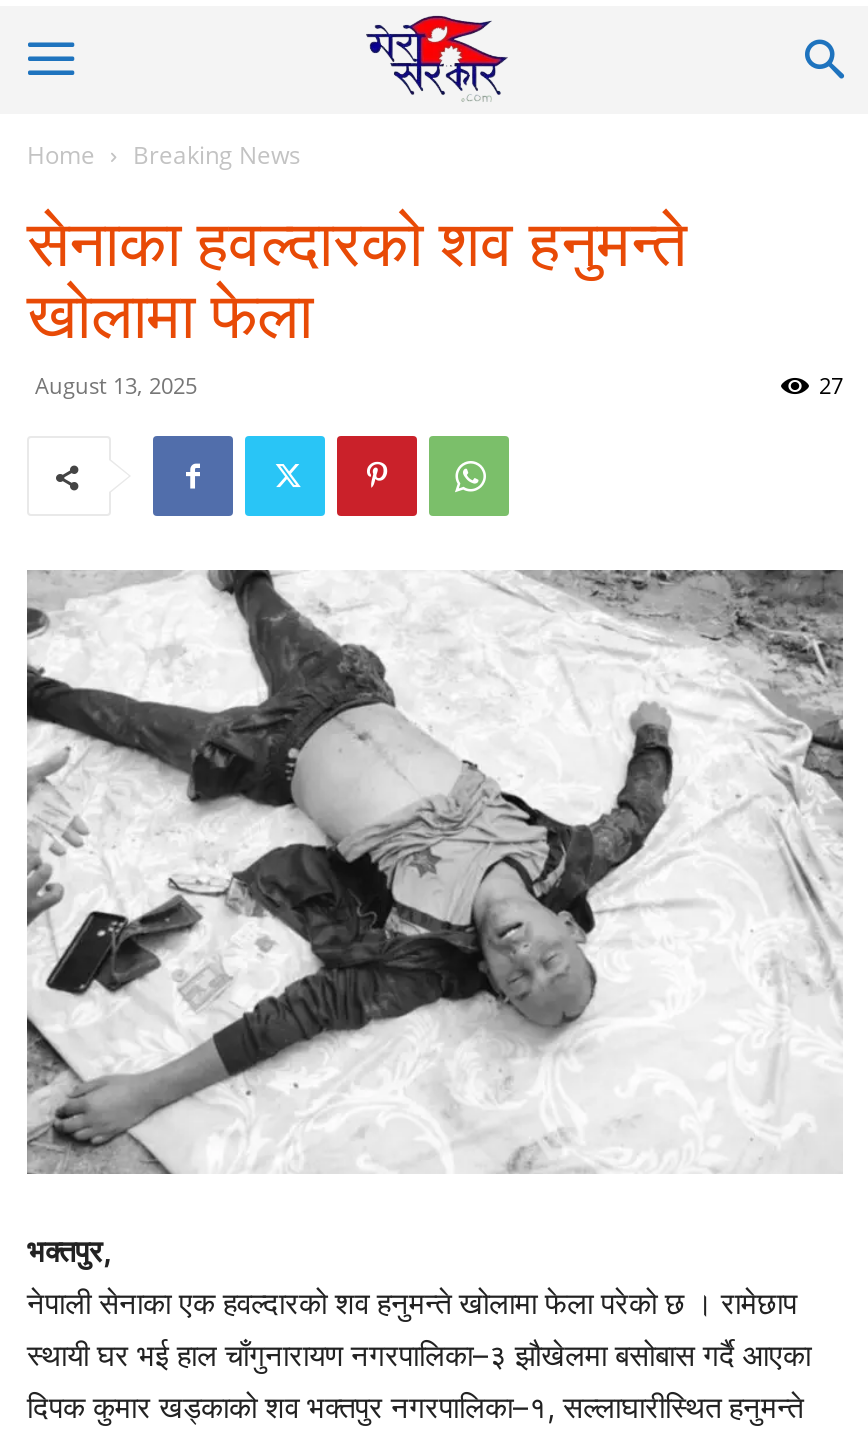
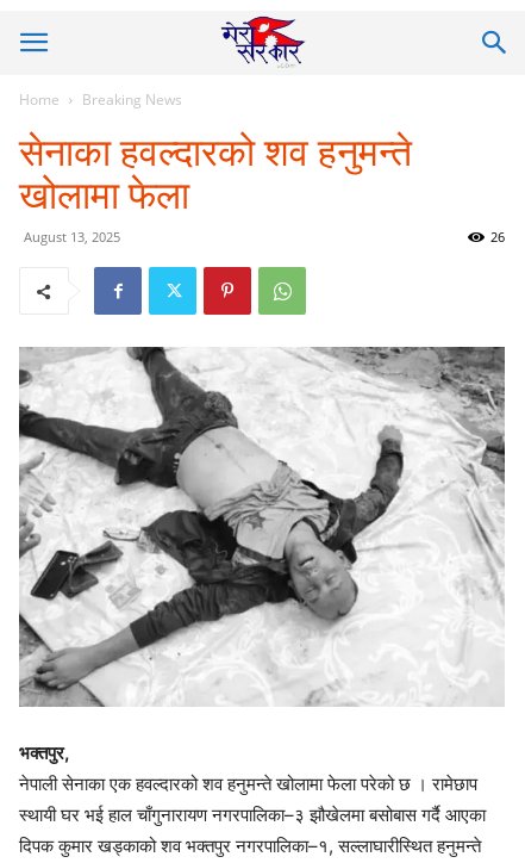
[819,370,843,400] 27 -> [490,228,505,246] 26

